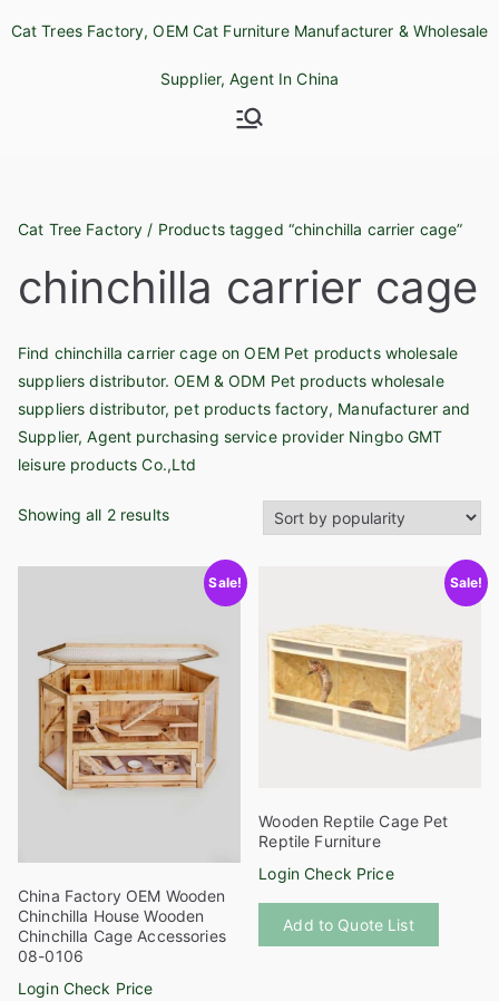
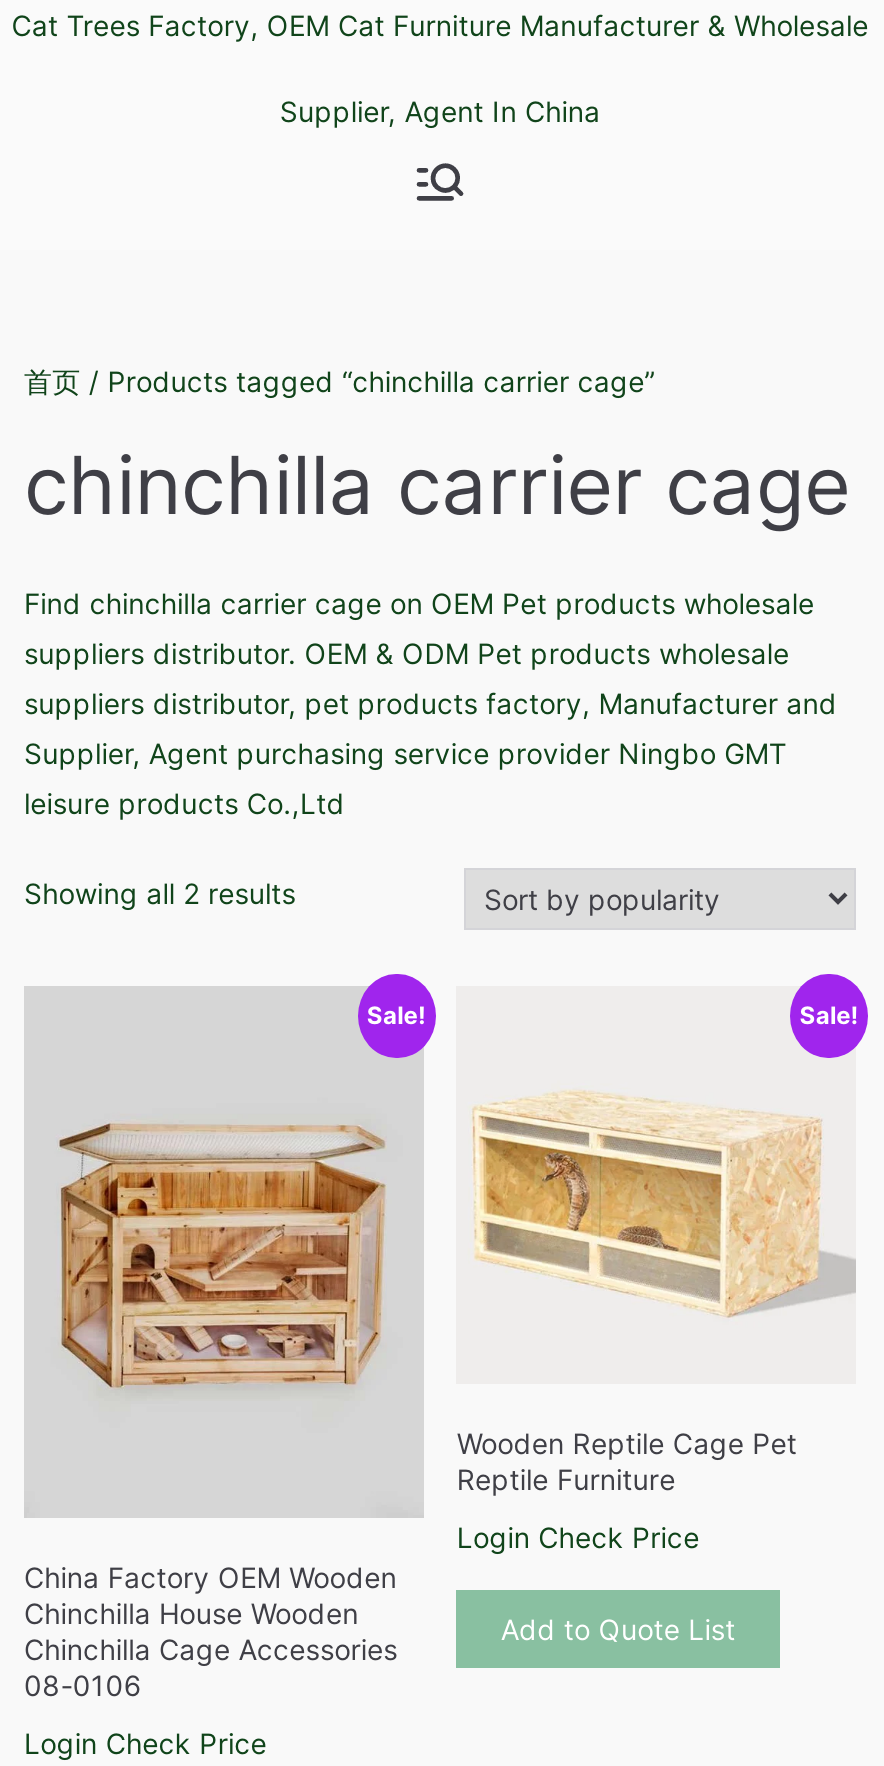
[18,219,463,238] Cat Tree Factory / Products tagged “chinchilla carrier cage” -> [24,363,655,397] 首页/ Products tagged “chinchilla carrier cage”

